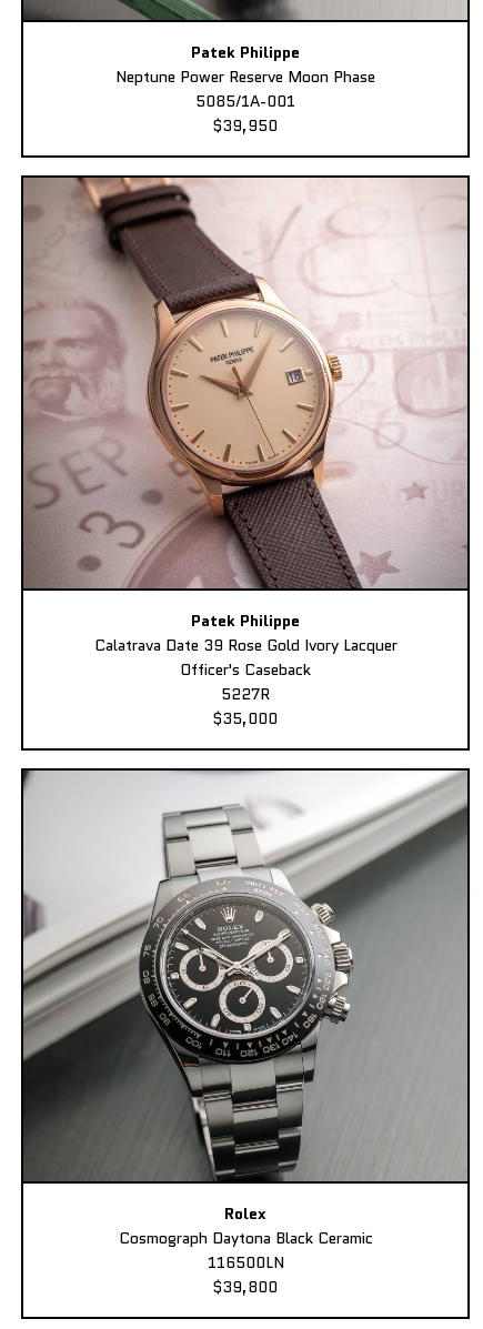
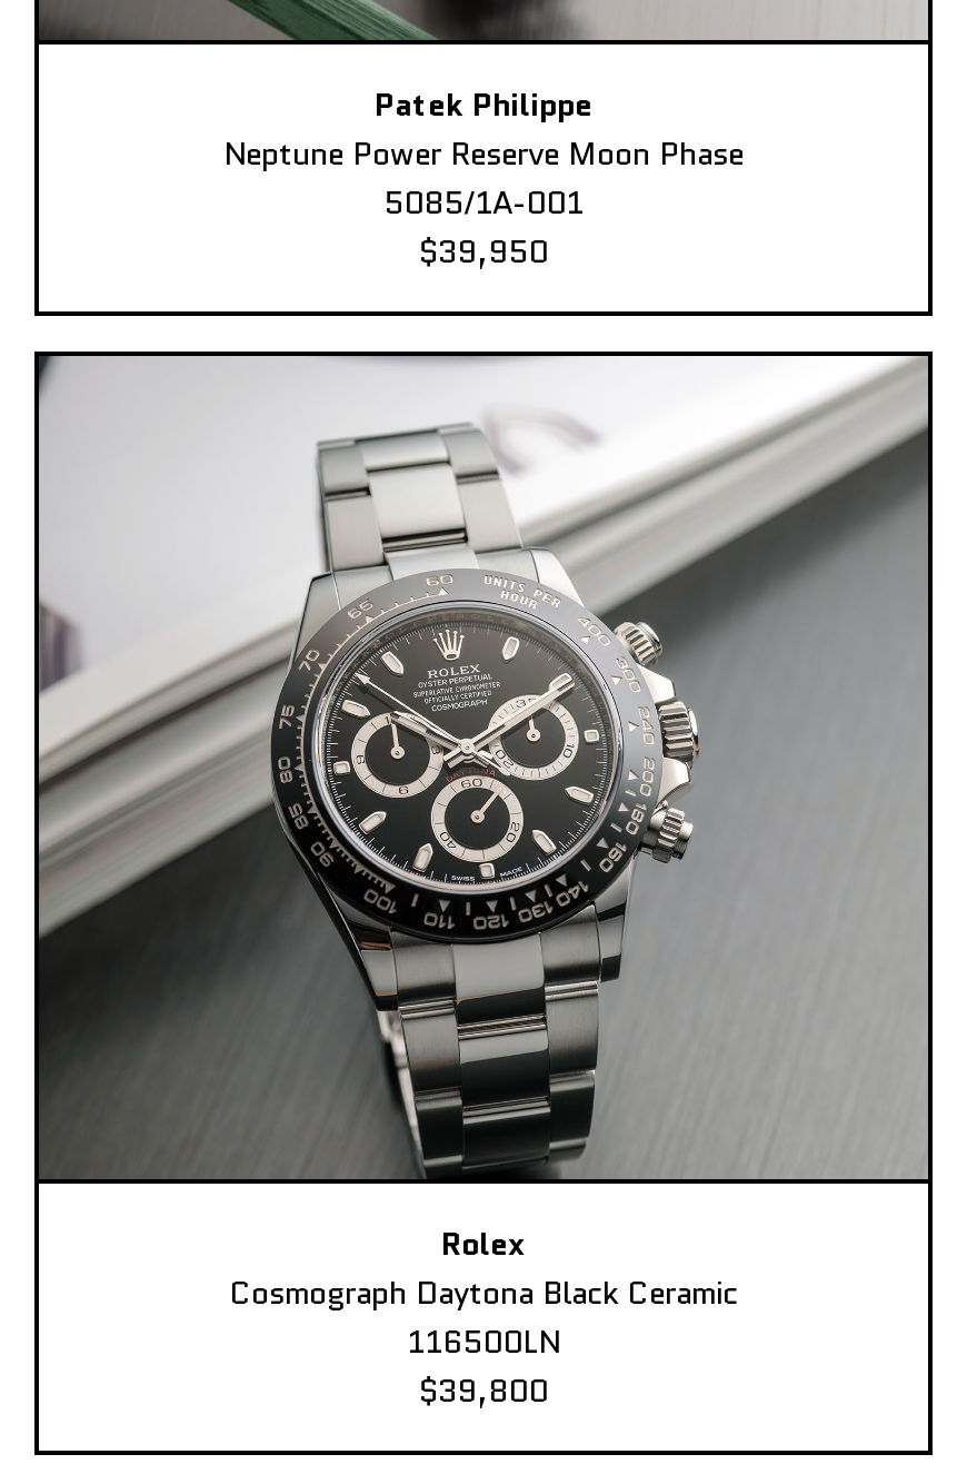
[23,177,465,729] [image] | Patek Philippe | Calatrava Date 39 Rose Gold Ivory Lacquer | Officer's Caseback | 5227R | $35,000 -> none

